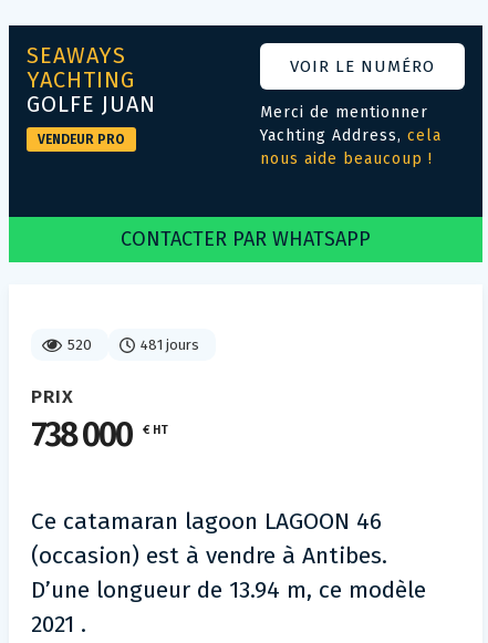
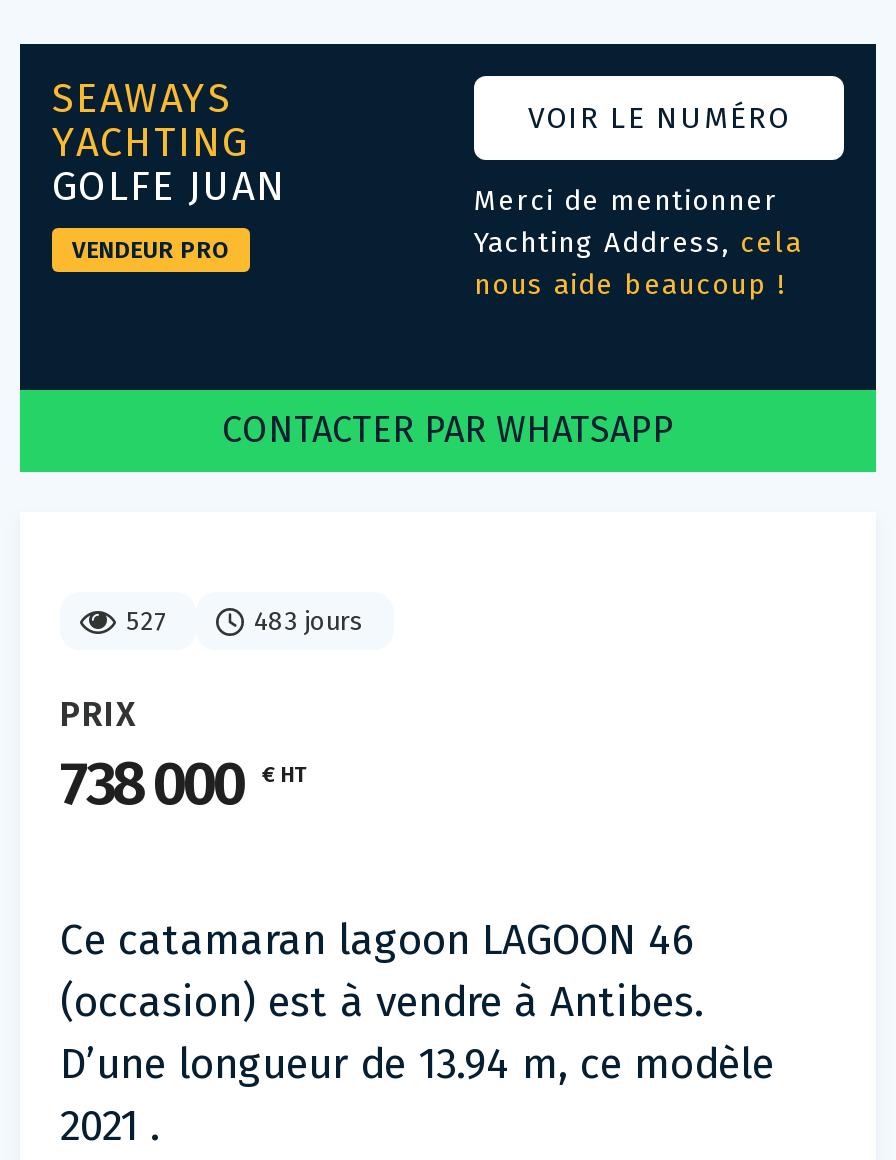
[68,336,92,353] 520 -> [126,606,166,636] 527
[141,336,199,353] 481 jours -> [254,606,364,636] 483 jours

